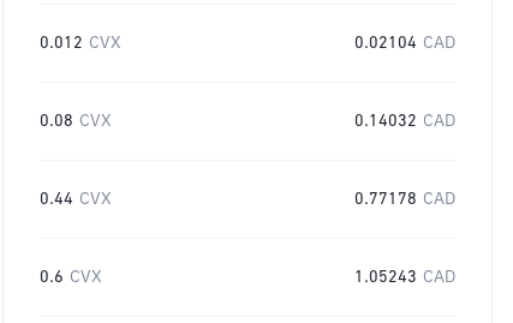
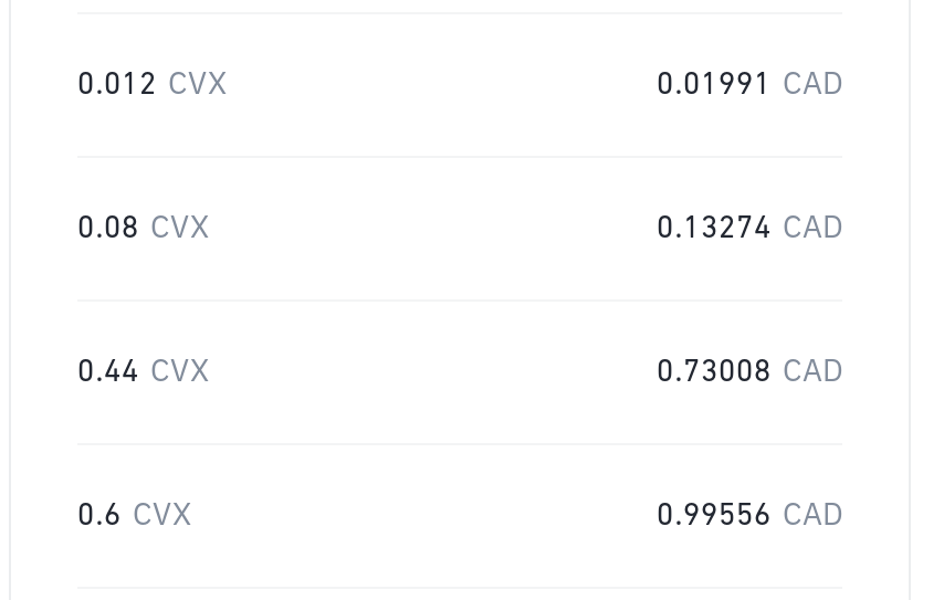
[354,35,455,52] 0.02104 CAD -> [657,70,842,101] 0.01991 CAD
[354,113,455,130] 0.14032 CAD -> [657,213,842,244] 0.13274 CAD
[354,191,455,208] 0.77178 CAD -> [657,357,842,388] 0.73008 CAD
[354,269,455,286] 1.05243 CAD -> [657,501,842,531] 0.99556 CAD

